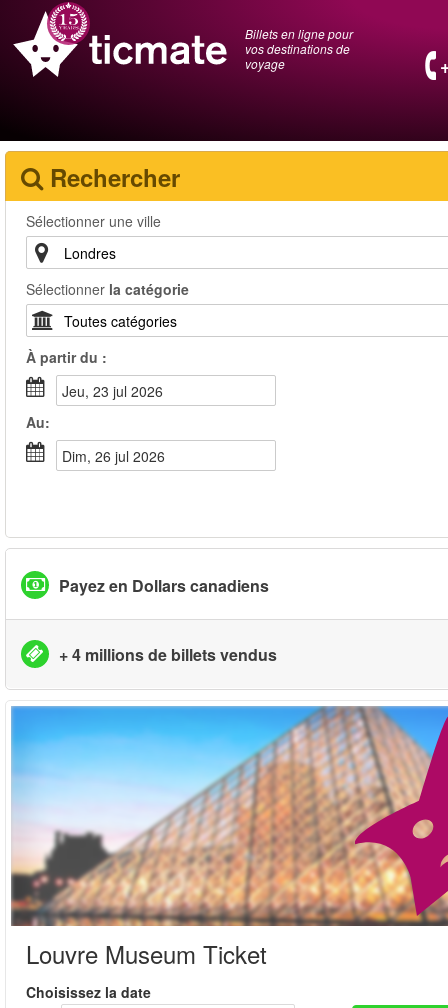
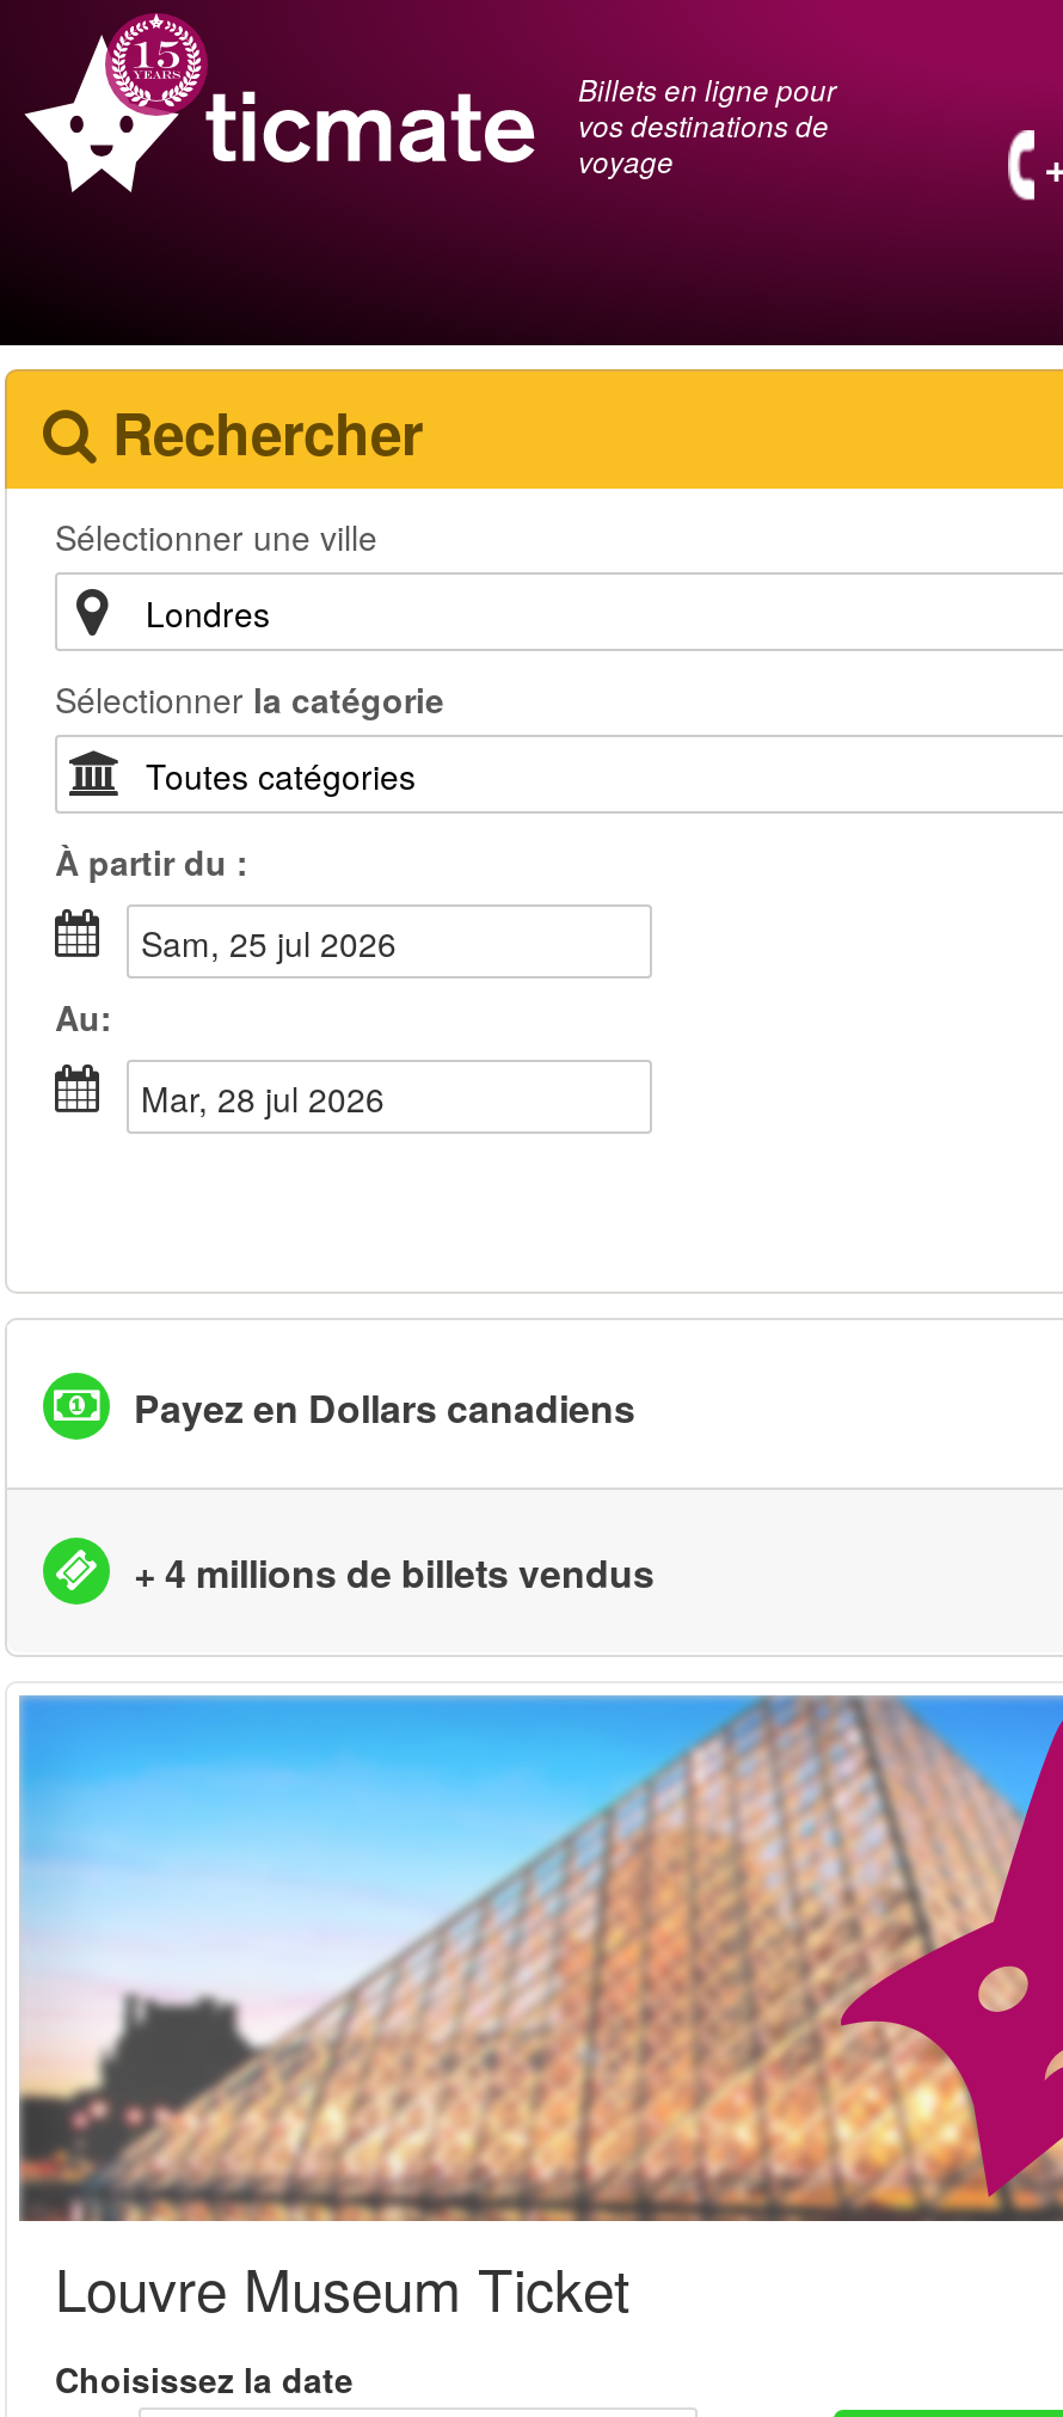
[69,381,163,401] jeu, 23 jul 2026 -> [162,919,397,967] sam, 25 jul 2026
[72,446,165,466] dim, 26 jul 2026 -> [170,1074,385,1122] mar, 28 jul 2026

